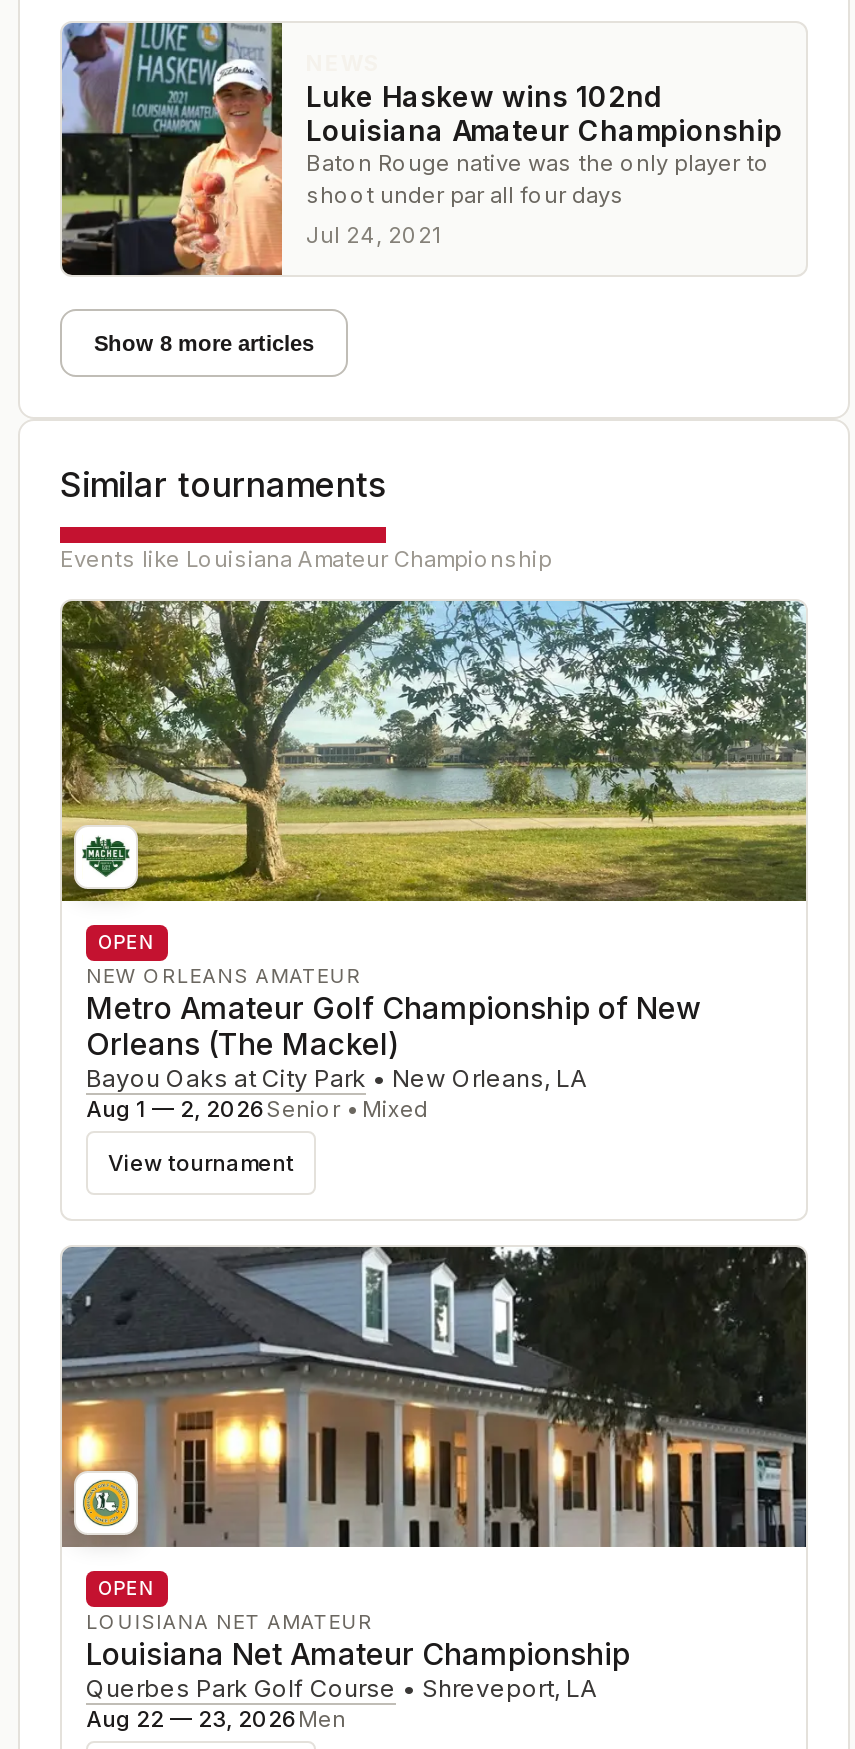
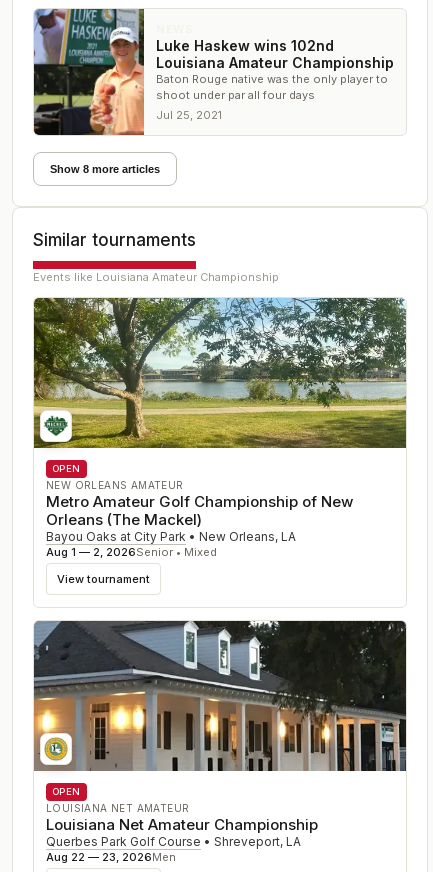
[306,221,440,249] Jul 24, 2021 -> [156,108,222,122] Jul 25, 2021

